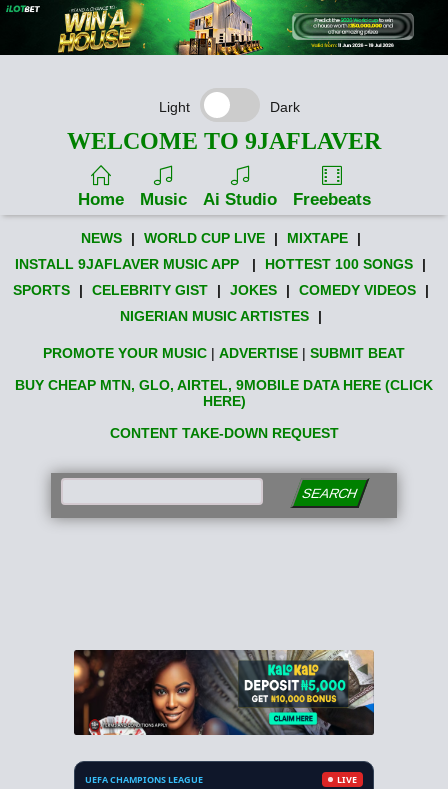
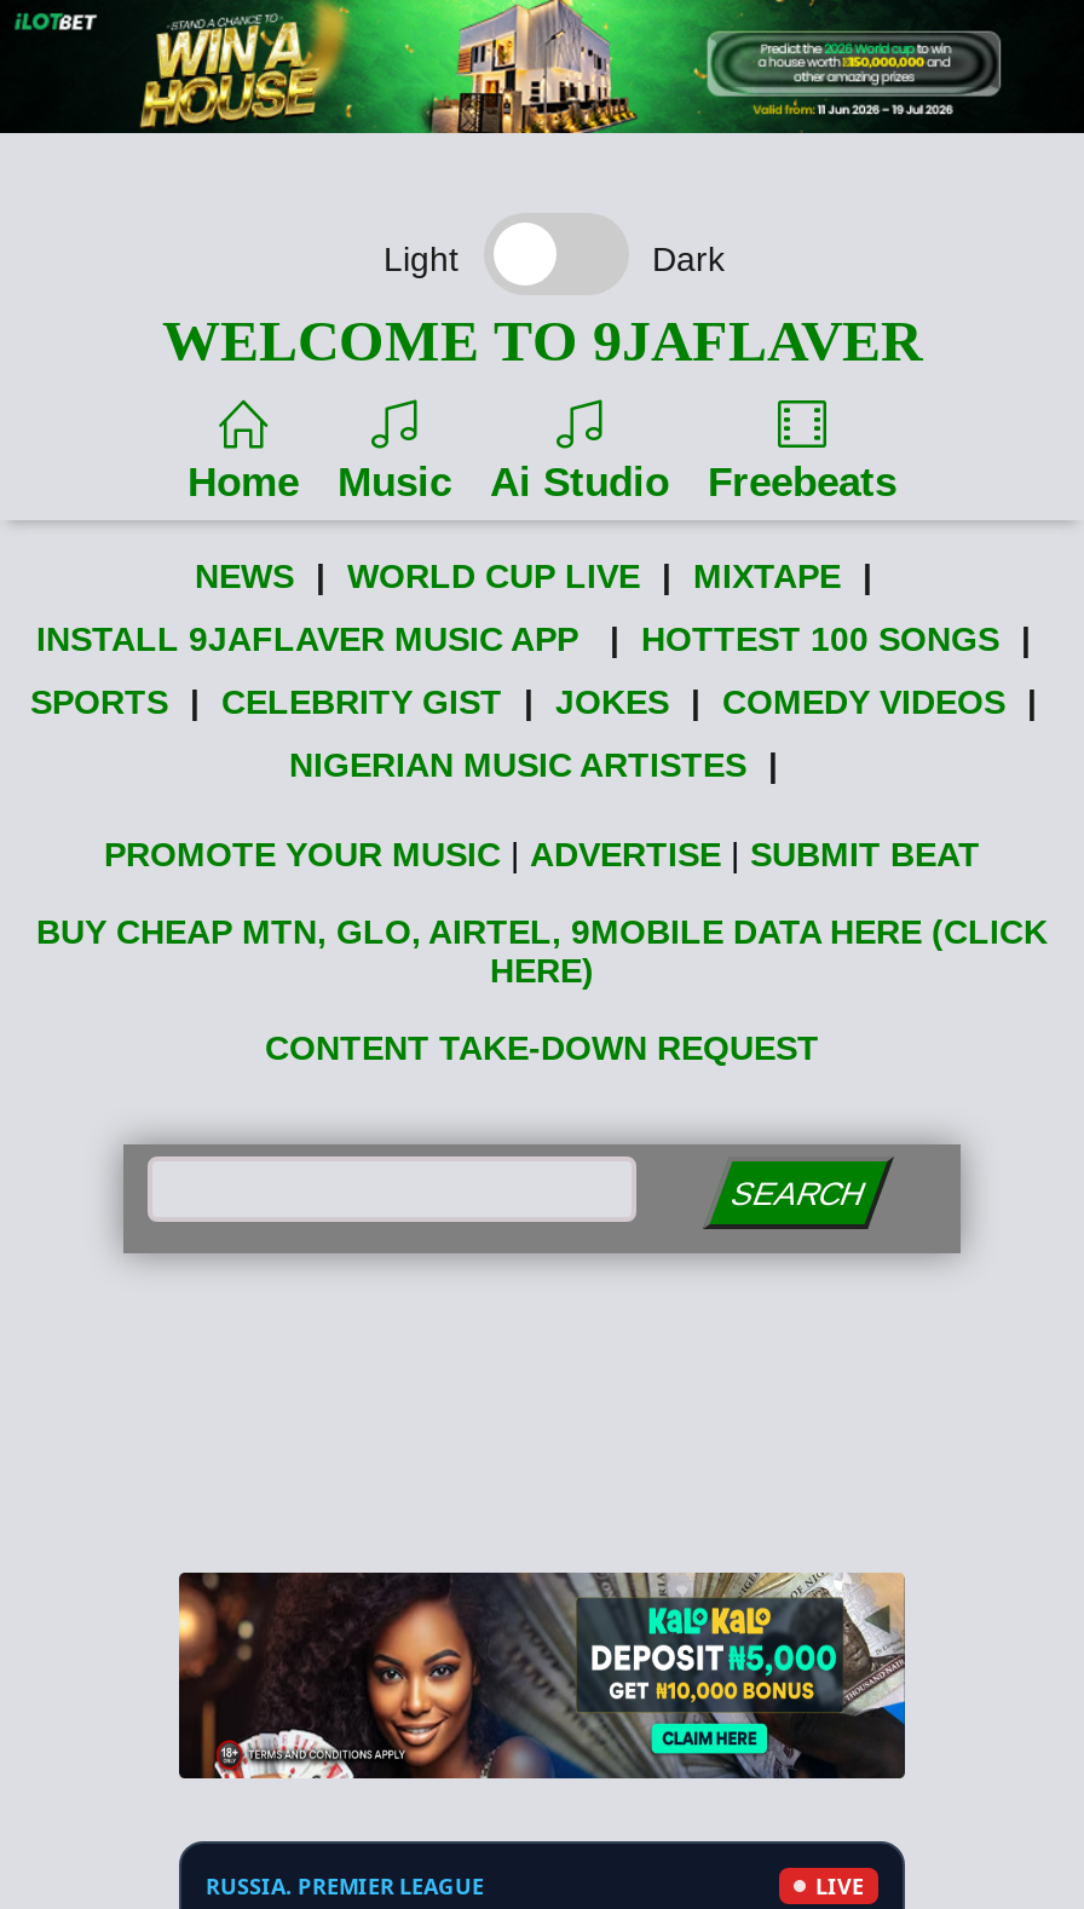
[85,773,203,786] UEFA CHAMPIONS LEAGUE -> [206,1870,484,1902] RUSSIA. PREMIER LEAGUE

